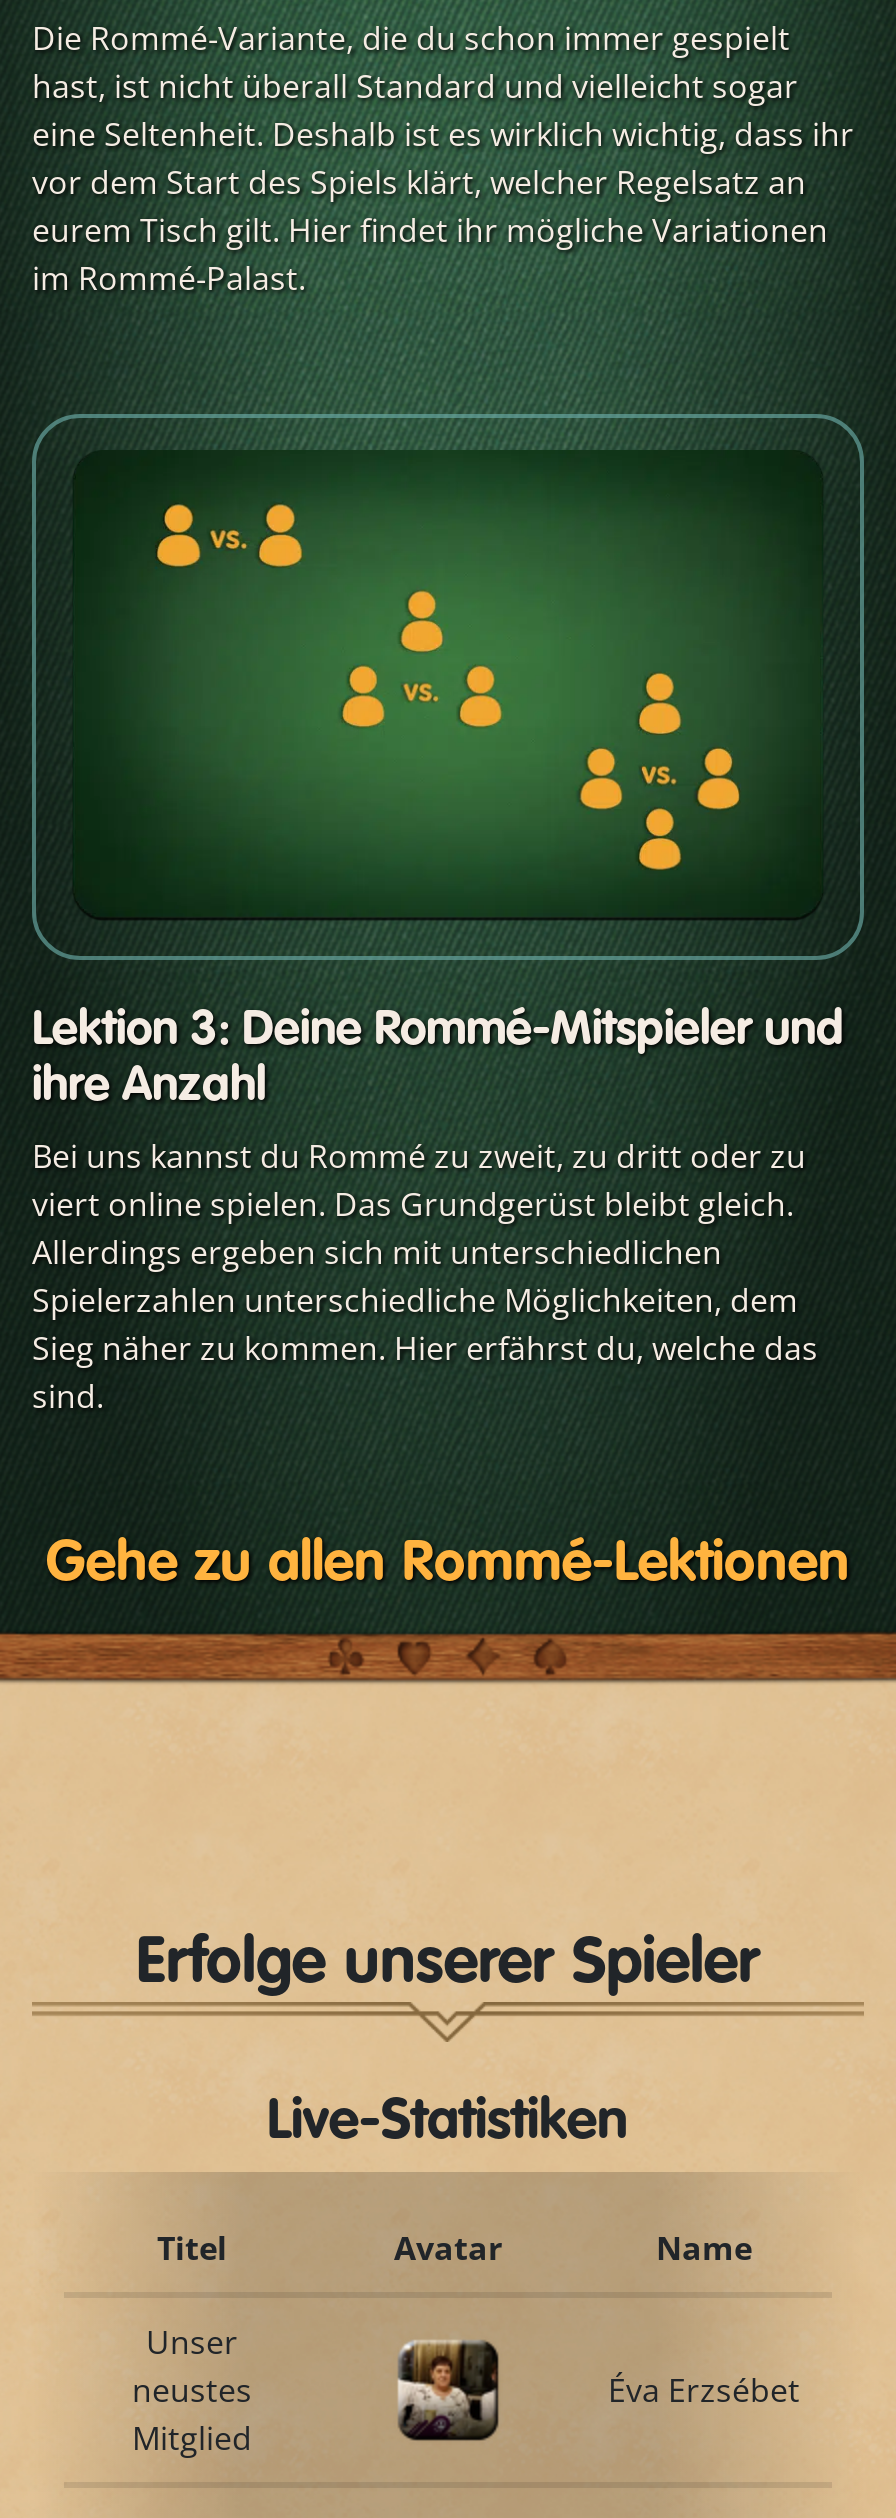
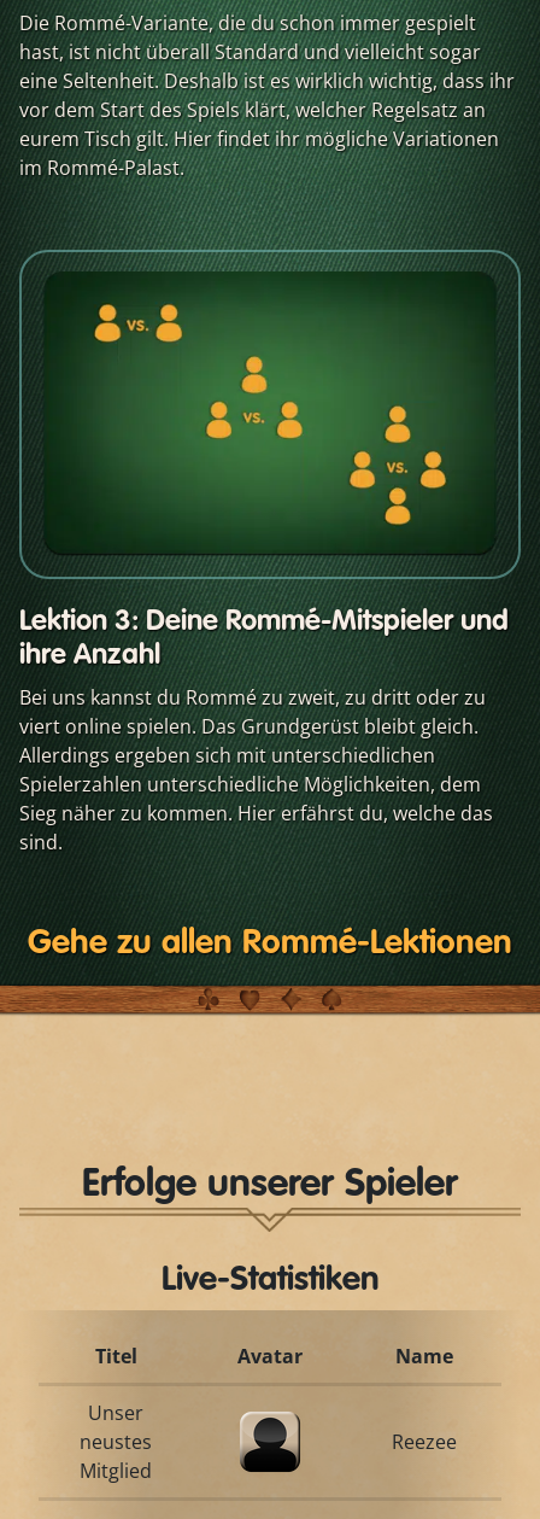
[396,2340,498,2436] [image] -> [240,1412,299,1471] [image]
[608,2368,800,2412] Éva Erzsébet -> [392,1429,457,1455] Reezee

